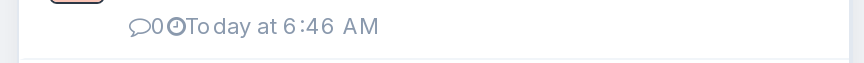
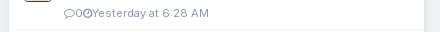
[185,12,379,40] Today at 6:46 AM -> [92,6,209,20] Yesterday at 6:28 AM

